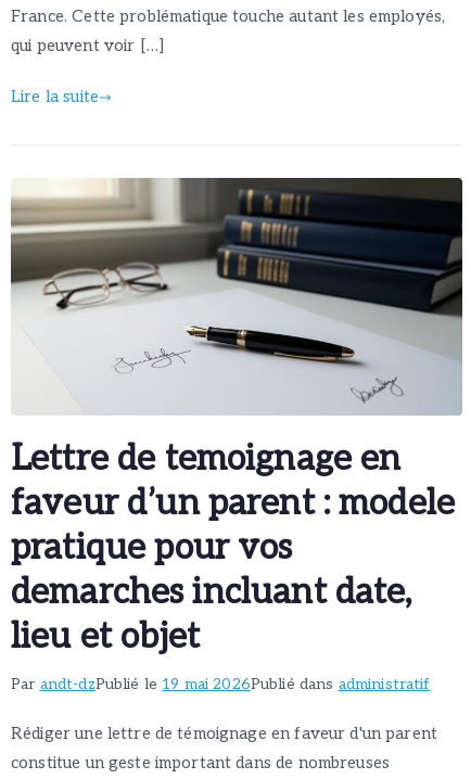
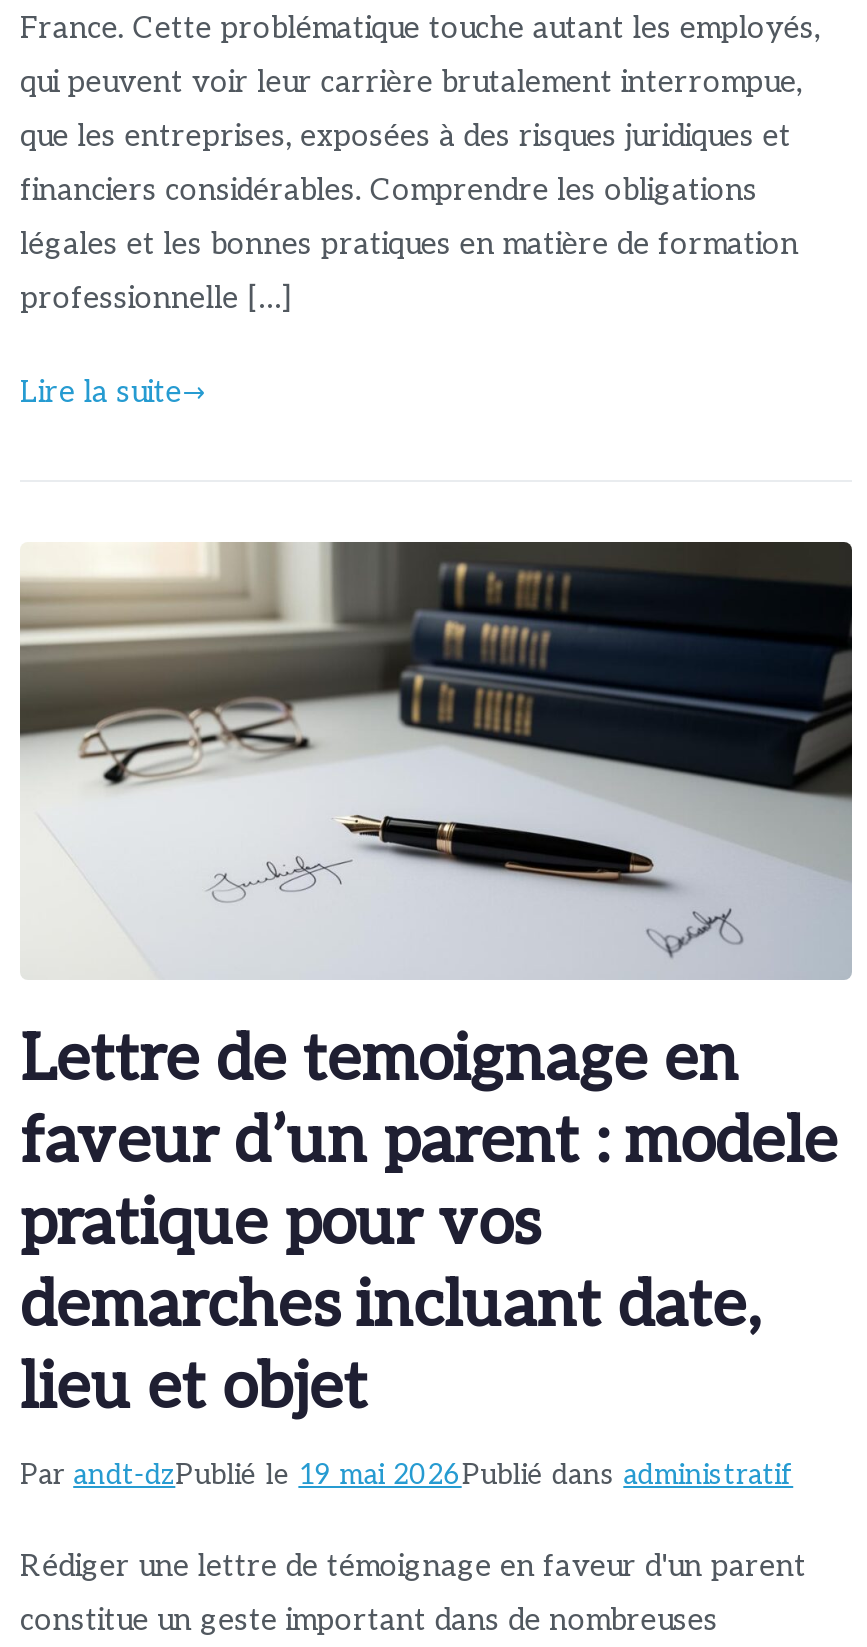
[11,36,164,56] qui peuvent voir […] -> [20,64,802,316] qui peuvent voir leur carrière brutalement interrompue, | que les entreprises, exposées à des risques juridiques et | financiers considérables. Comprendre les obligations | légales et les bonnes pratiques en matière de formation | professionnelle […]

